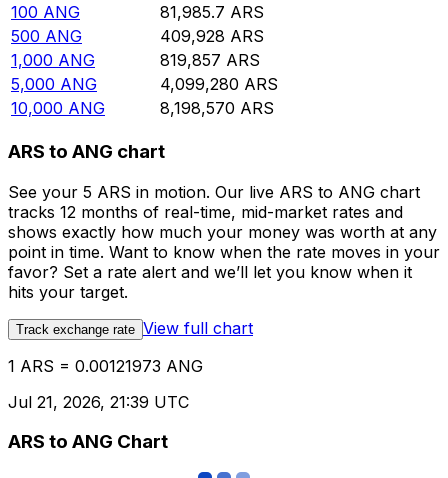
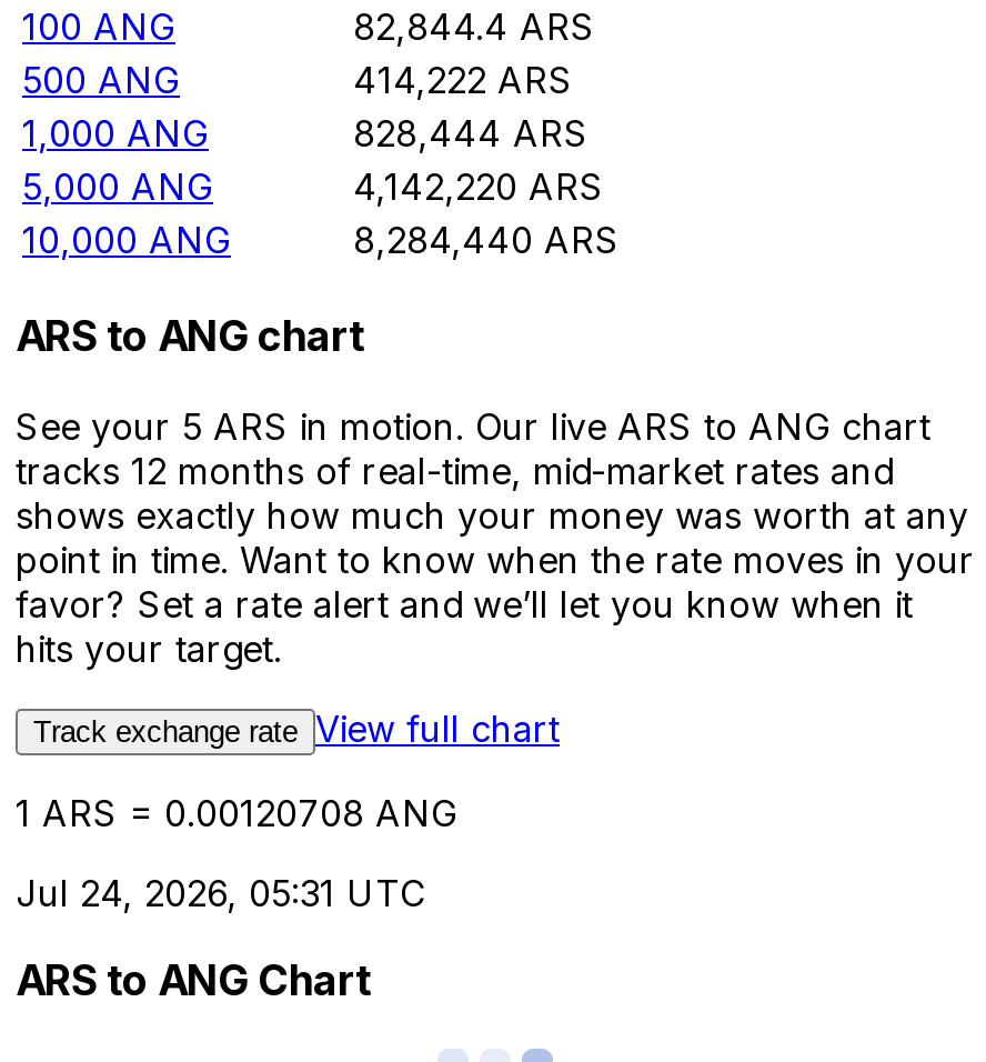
[160,2,264,22] 81,985.7 ARS -> [353,5,595,50] 82,844.4 ARS
[160,26,264,46] 409,928 ARS -> [353,58,573,103] 414,222 ARS
[160,50,260,70] 819,857 ARS -> [353,112,588,156] 828,444 ARS
[160,74,278,94] 4,099,280 ARS -> [353,165,604,210] 4,142,220 ARS
[160,98,274,118] 8,198,570 ARS -> [353,218,620,263] 8,284,440 ARS
[8,356,203,376] 1 ARS = 0.00121973 ANG -> [16,791,457,835] 1 ARS = 0.00120708 ANG
[8,392,189,412] Jul 21, 2026, 21:39 UTC -> [16,870,424,915] Jul 24, 2026, 05:31 UTC

